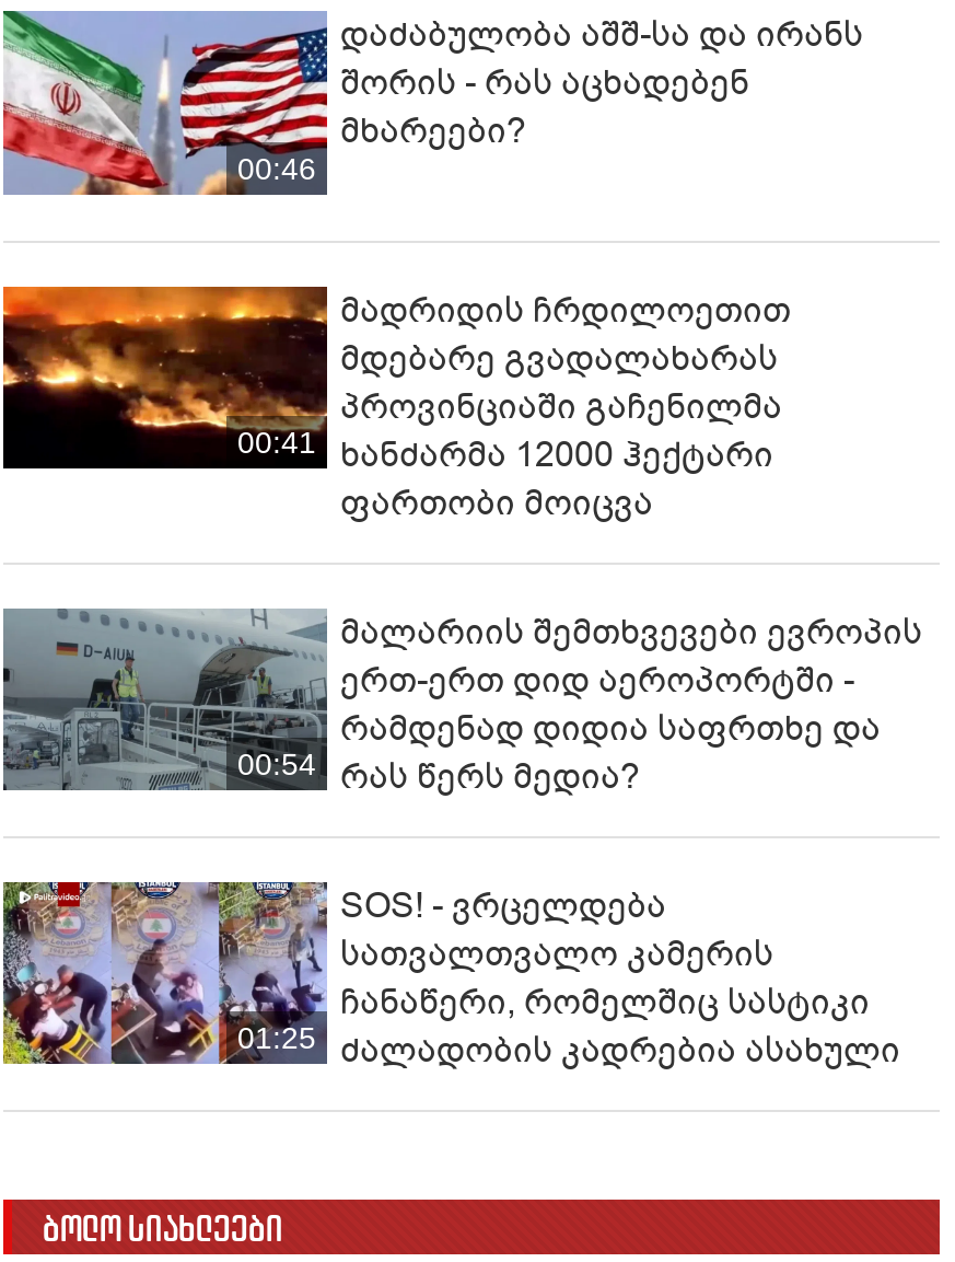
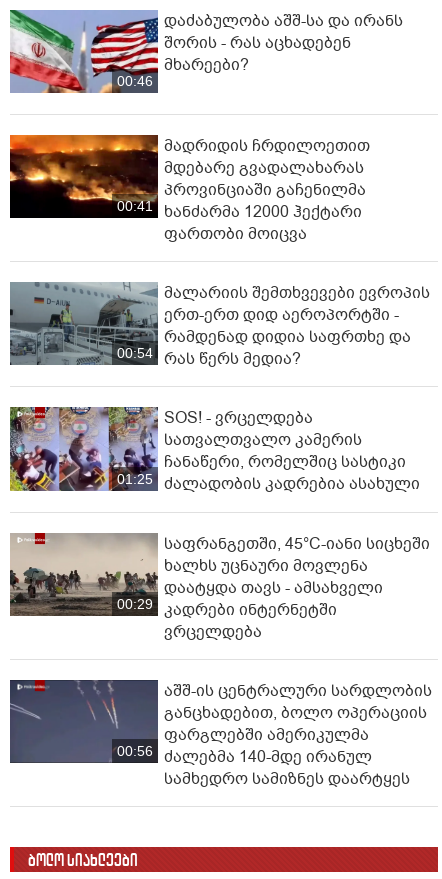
none -> [9,532,153,617] [image] | 00:29
none -> [9,679,153,764] [image] | 00:56
none -> [164,533,430,643] საფრანგეთში, 45°C-იანი სიცხეში | ხალხს უცნაური მოვლენა | დაატყდა თავს - ამსახველი | კადრები ინტერნეტში | ვრცელდება
none -> [164,680,432,790] აშშ-ის ცენტრალური სარდლობის | განცხადებით, ბოლო ოპერაციის | ფარგლებში ამერიკულმა | ძალებმა 140-მდე ირანულ | სამხედრო სამიზნეს დაარტყეს

